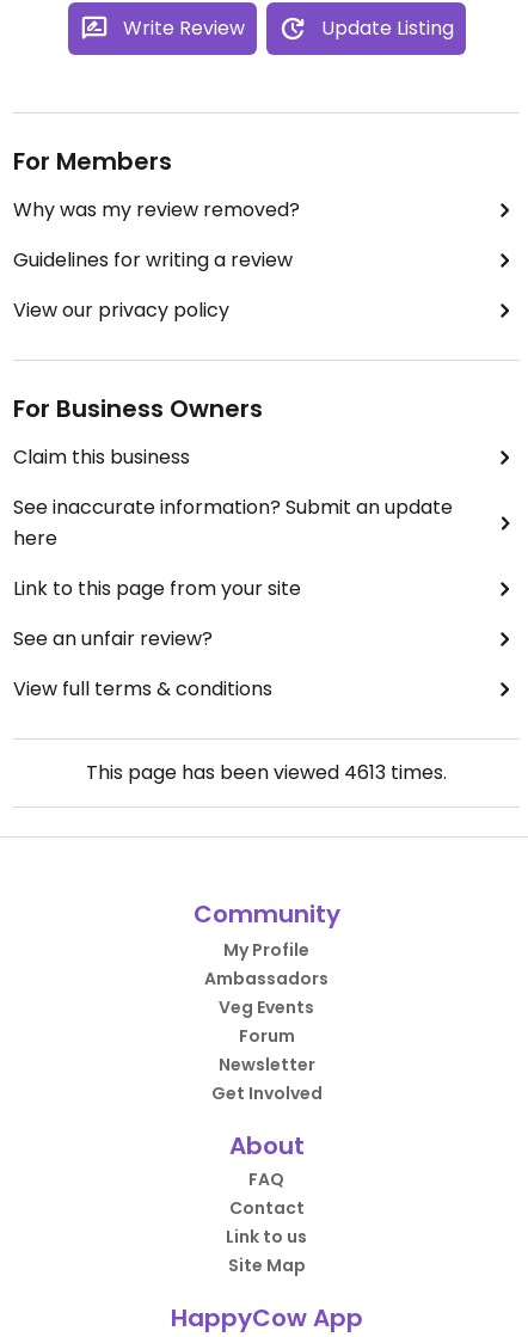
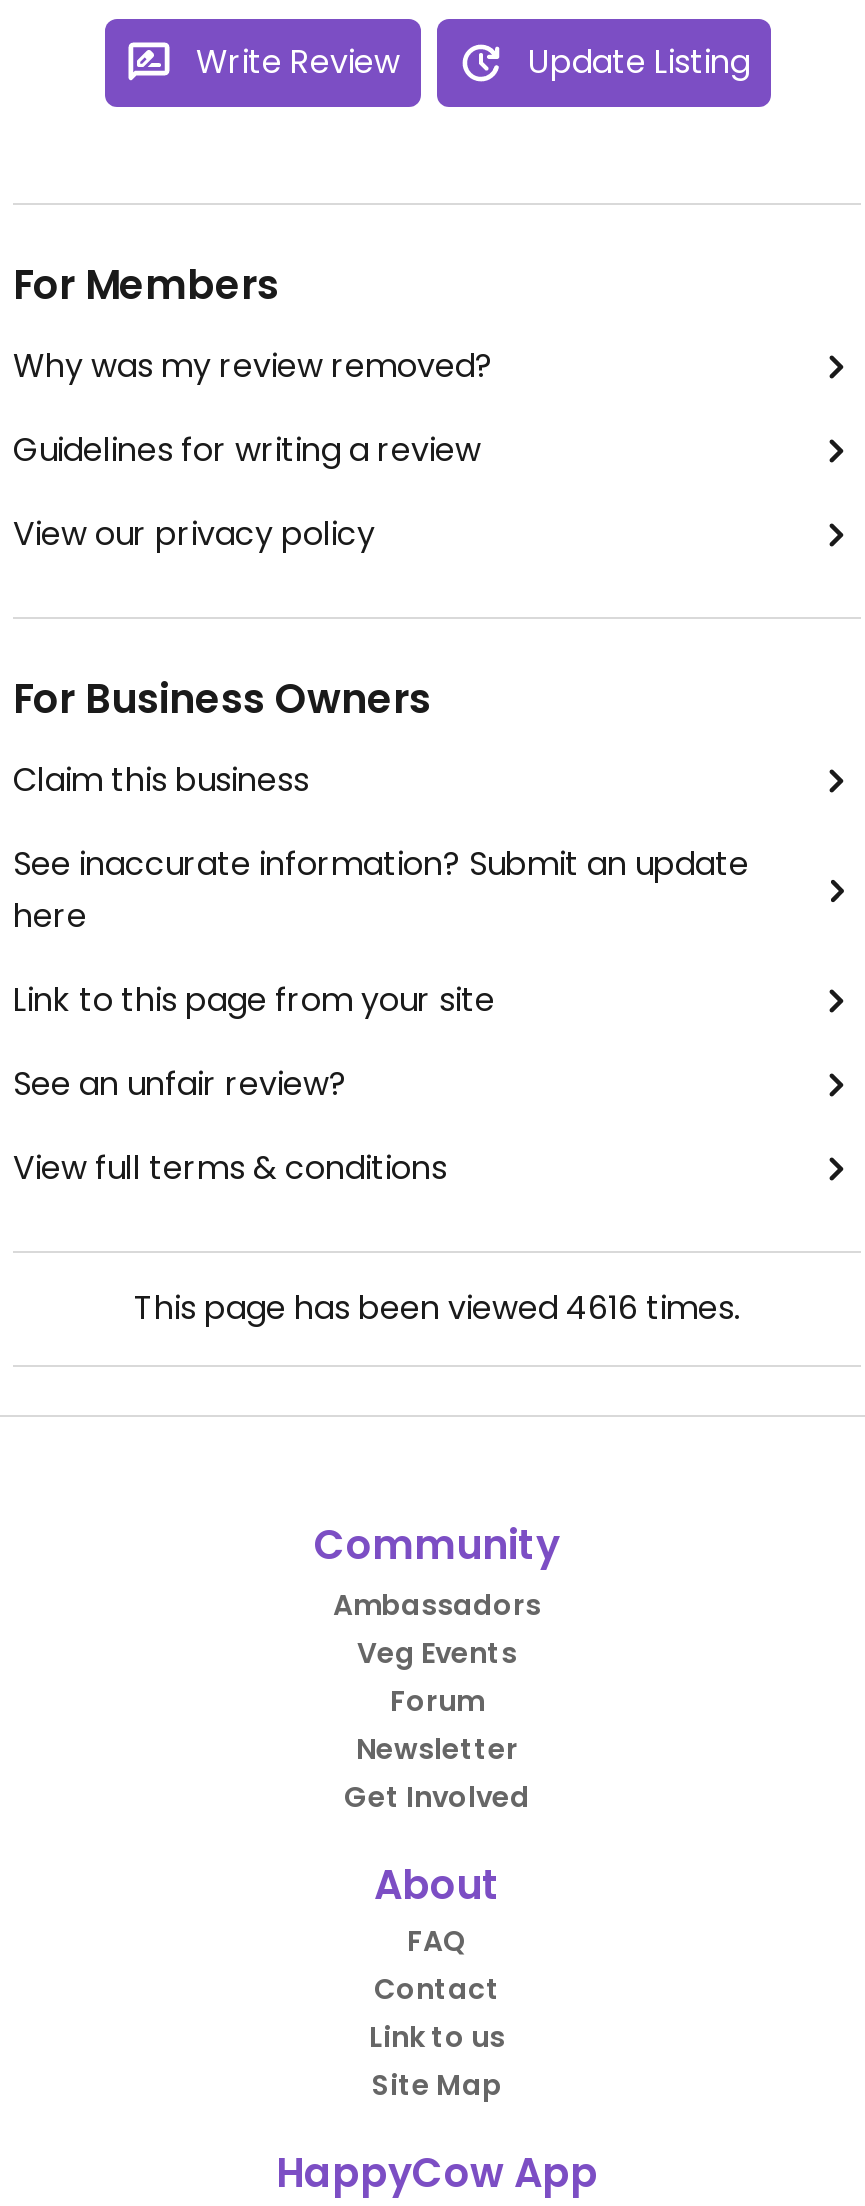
[86,758,447,786] This page has been viewed 4613 times. -> [134,1285,740,1331] This page has been viewed 4616 times.
[223,937,309,961] My Profile -> none

